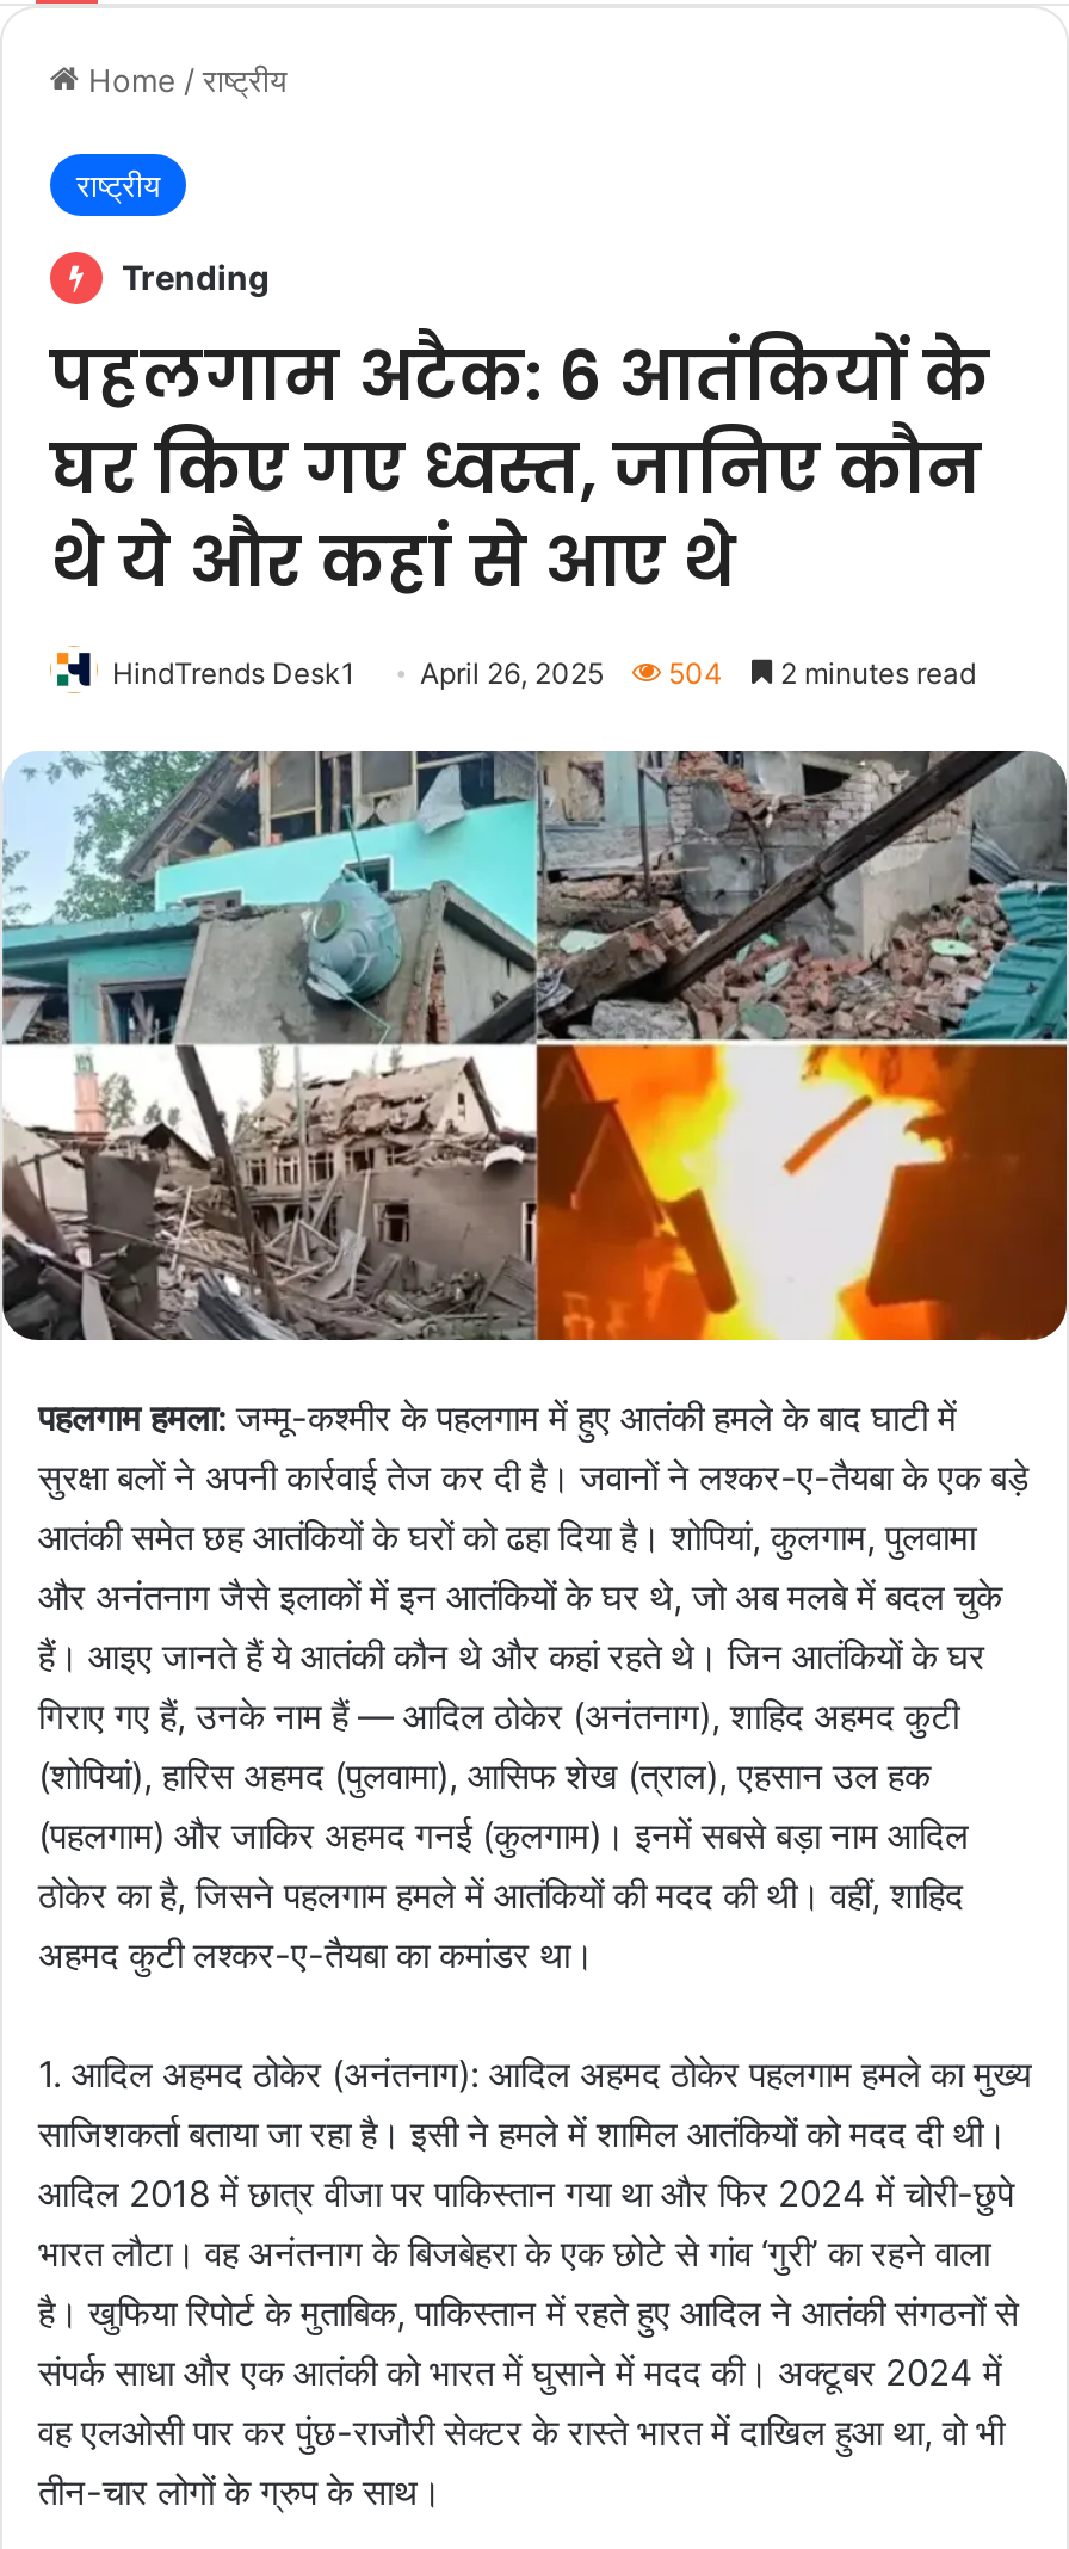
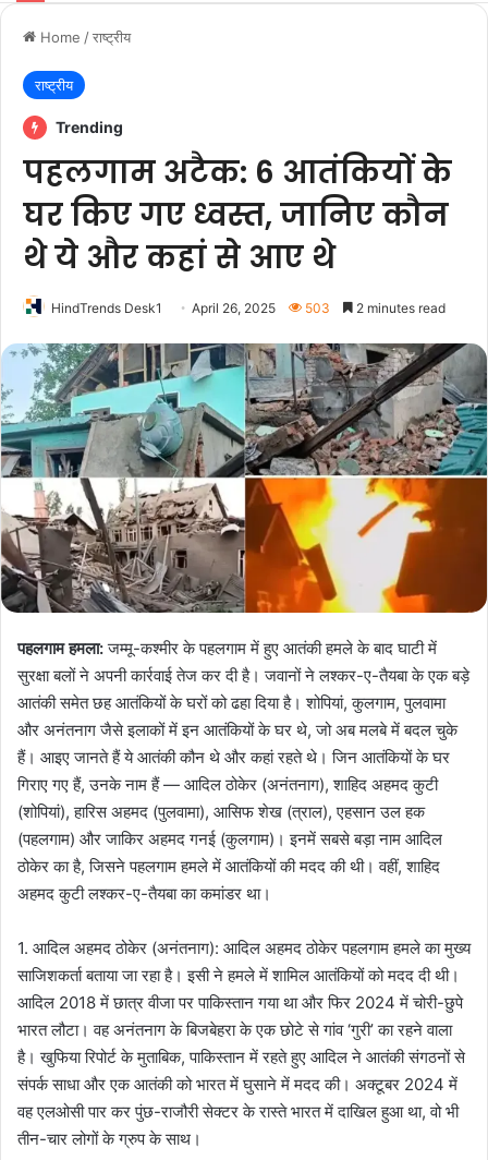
[112,655,976,691] HindTrends Desk1 April 26, 2025 504 2 minutes read -> [51,300,446,316] HindTrends Desk1 April 26, 2025 503 2 minutes read

